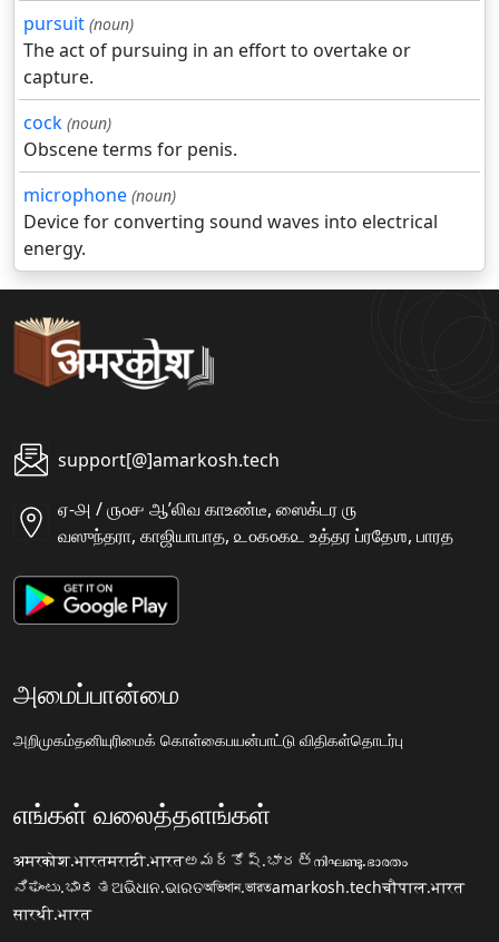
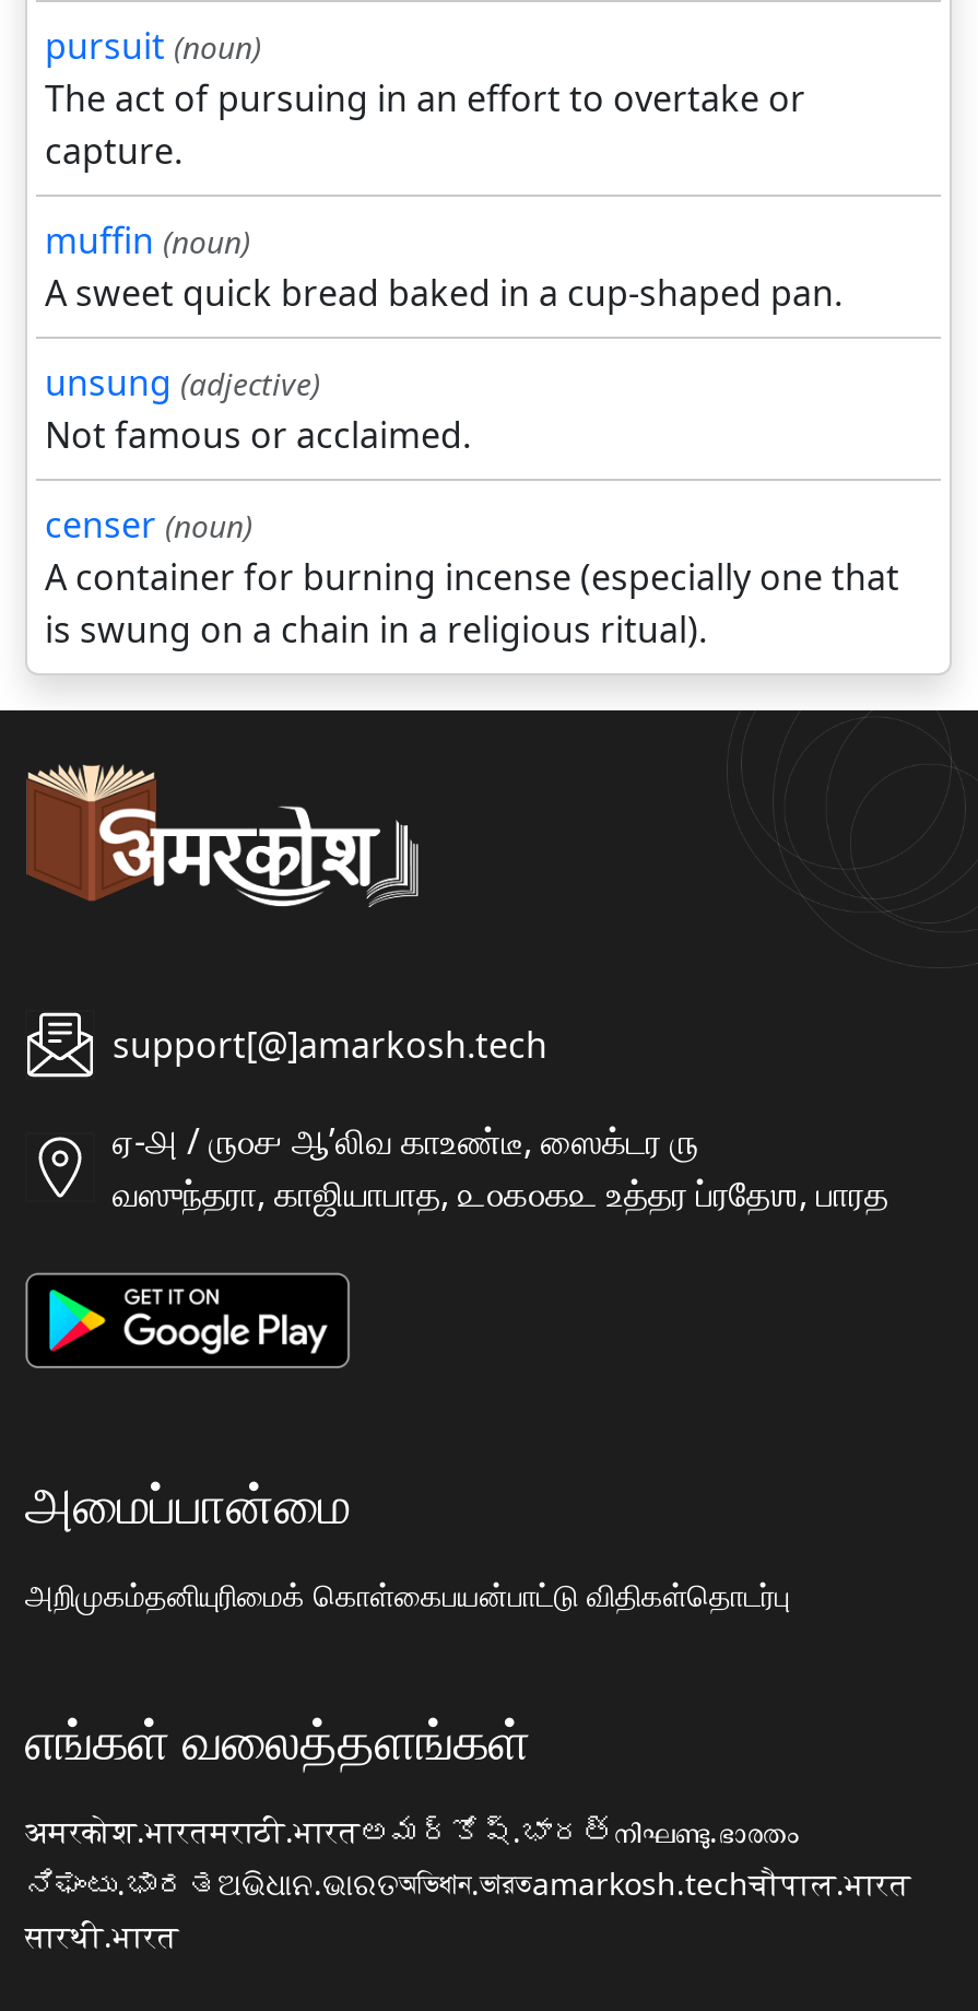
[23,110,438,261] cock (noun) | Obscene terms for penis. | microphone (noun) | Device for converting sound waves into electrical | energy. -> [45,217,899,654] muffin (noun) | A sweet quick bread baked in a cup-shaped pan. | unsung (adjective) | Not famous or acclaimed. | censer (noun) | A container for burning incense (especially one that | is swung on a chain in a religious ritual).

